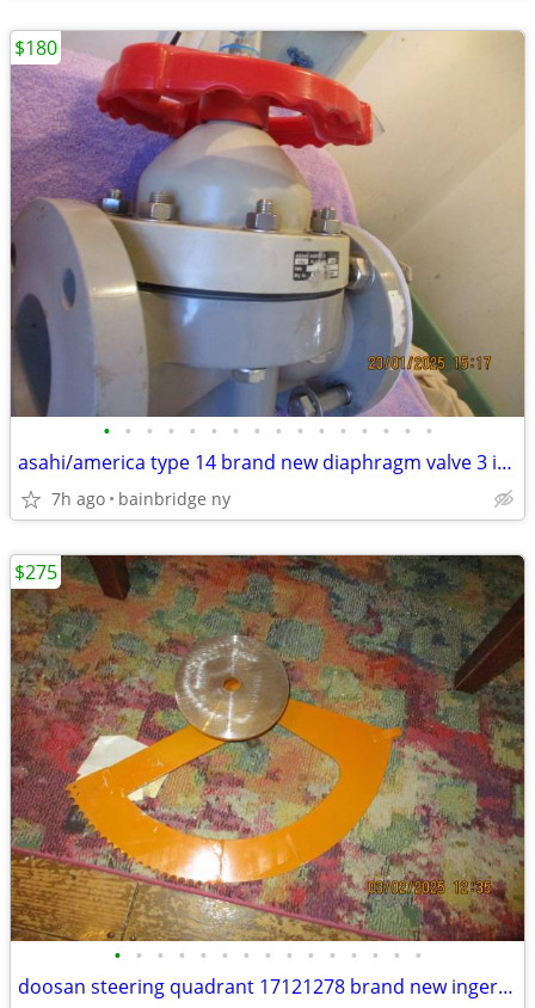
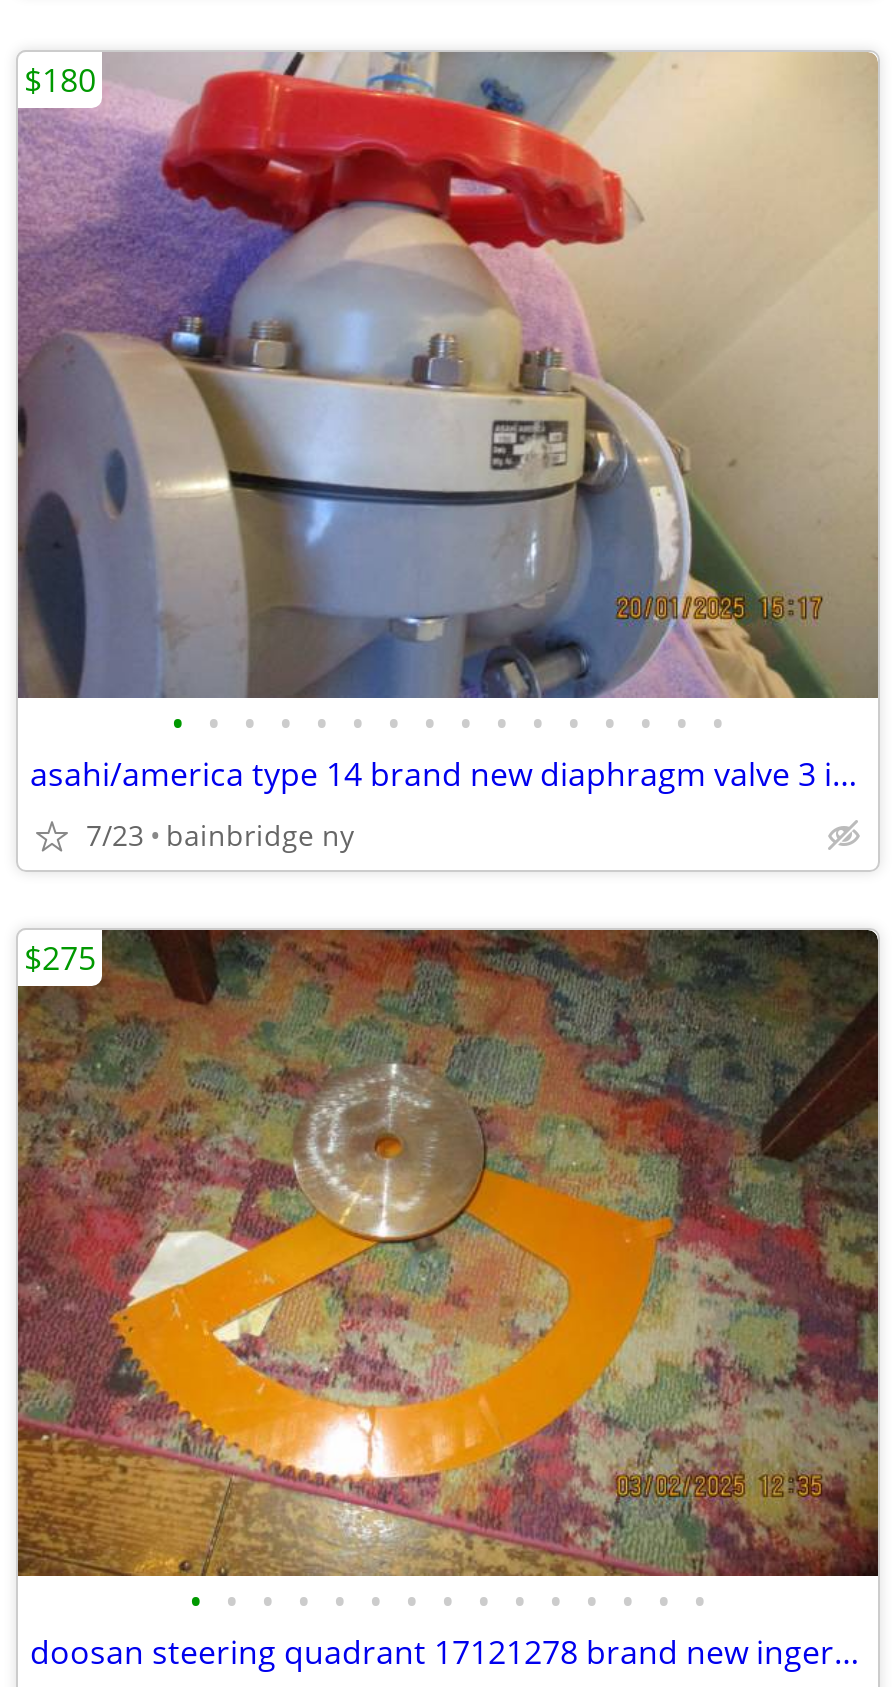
[51,487,230,510] 7h ago bainbridge ny -> [86,816,354,854] 7/23 bainbridge ny

